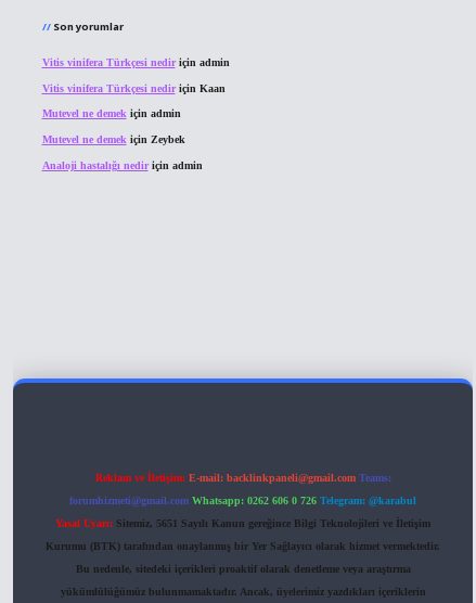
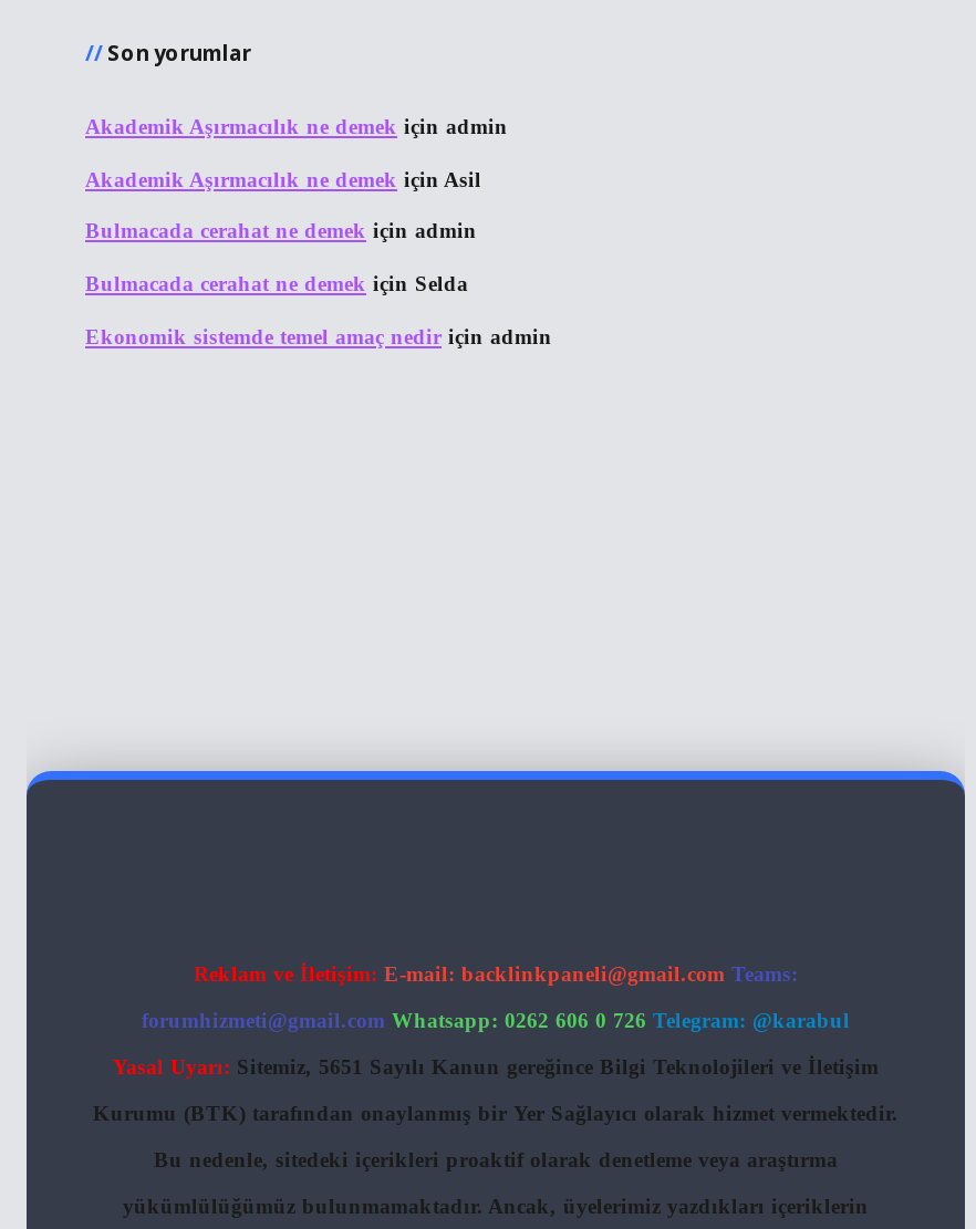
[42,57,229,69] Vitis vinifera Türkçesi nedir için admin -> [85,114,508,139] Akademik Aşırmacılık ne demek için admin
[42,82,225,94] Vitis vinifera Türkçesi nedir için Kaan -> [85,167,481,191] Akademik Aşırmacılık ne demek için Asil
[42,108,181,120] Mutevel ne demek için admin -> [85,219,477,243] Bulmacada cerahat ne demek için admin
[42,133,185,145] Mutevel ne demek için Zeybek -> [85,271,468,295] Bulmacada cerahat ne demek için Selda
[42,159,202,171] Analoji hastalığı nedir için admin -> [85,323,552,347] Ekonomik sistemde temel amaç nedir için admin

